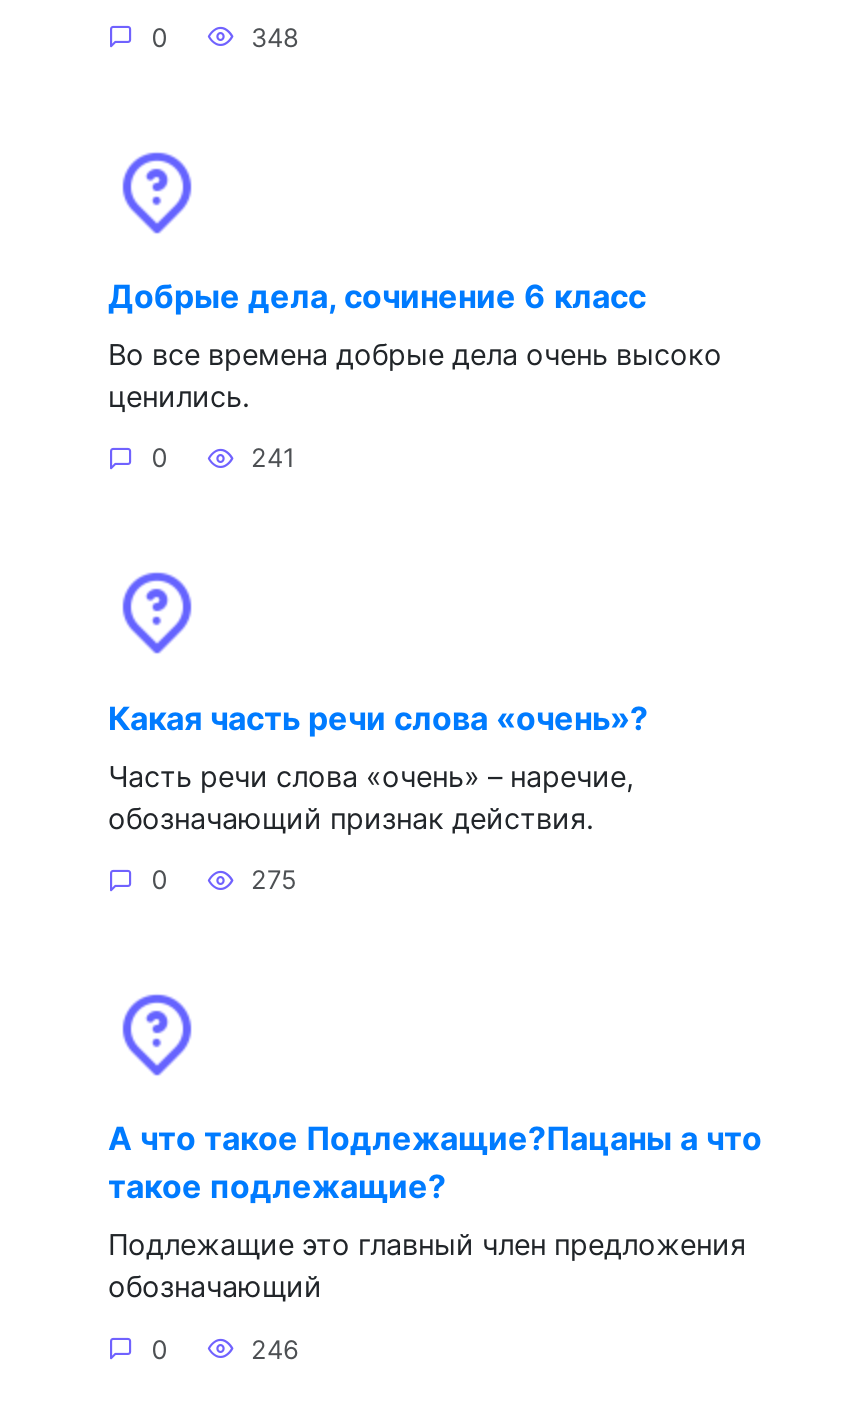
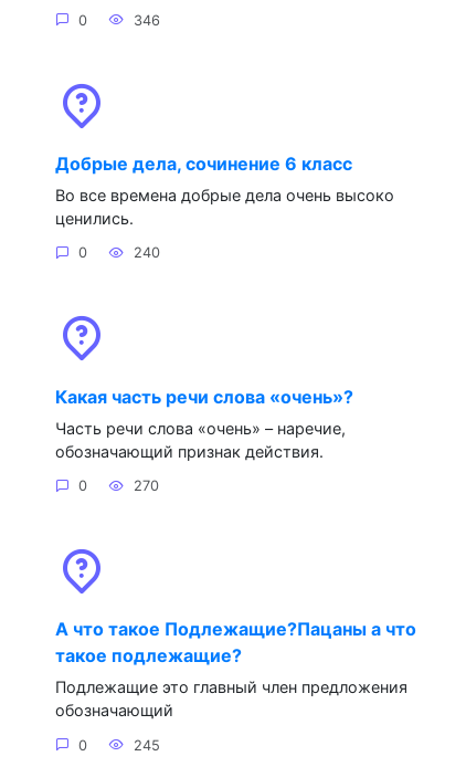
[251,23,299,53] 348 -> [134,12,160,29] 346
[251,444,295,474] 241 -> [134,245,160,261] 240
[251,865,297,895] 275 -> [134,478,159,494] 270
[251,1335,299,1365] 246 -> [134,737,160,754] 245

